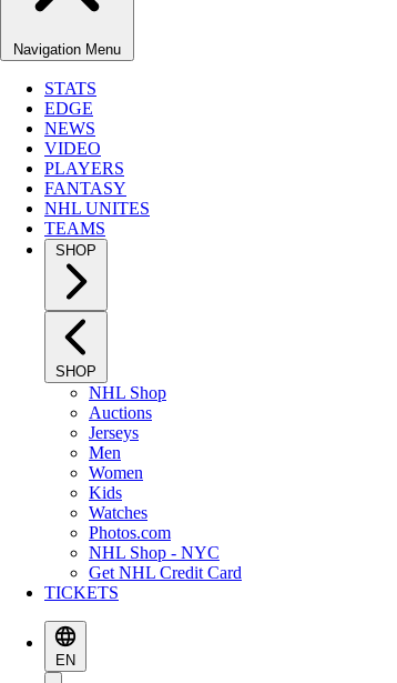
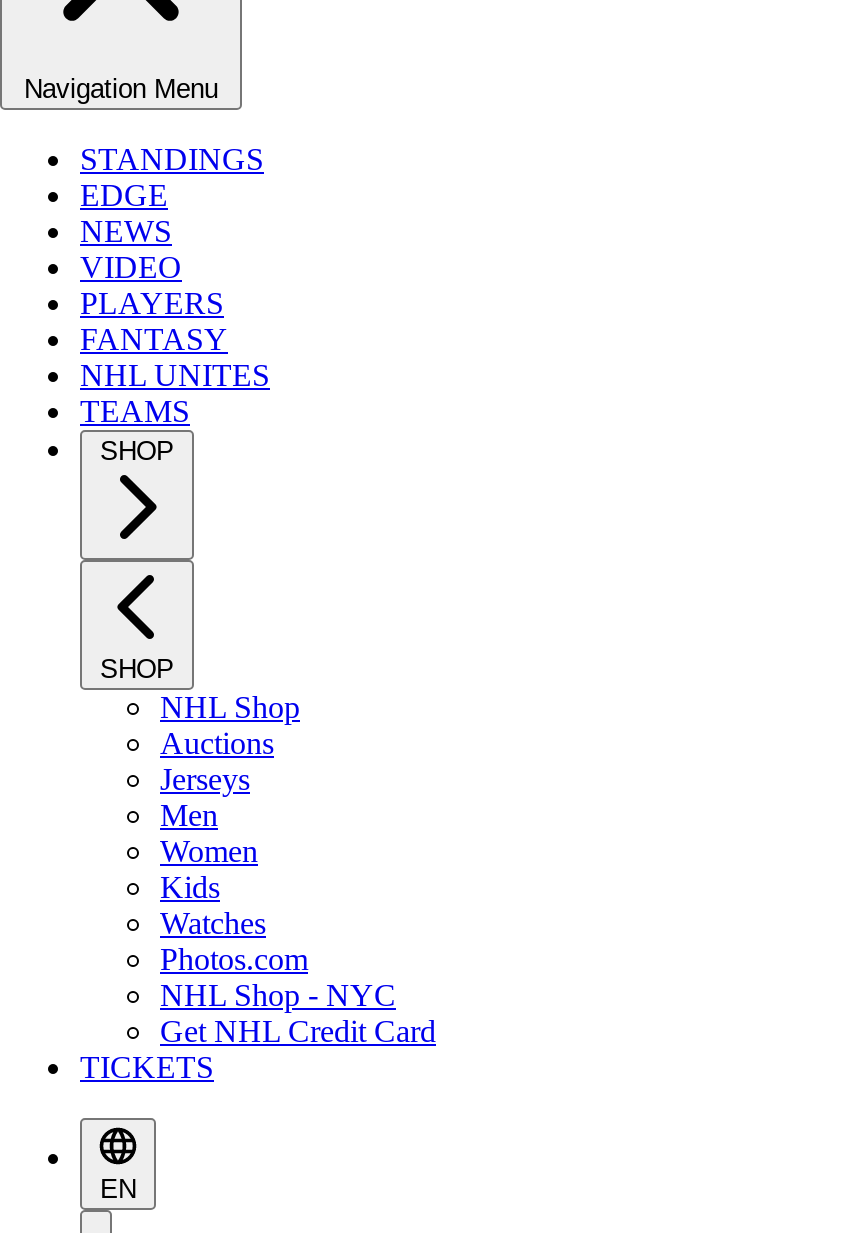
[44,79,96,98] STATS -> [80,142,264,176] STANDINGS

